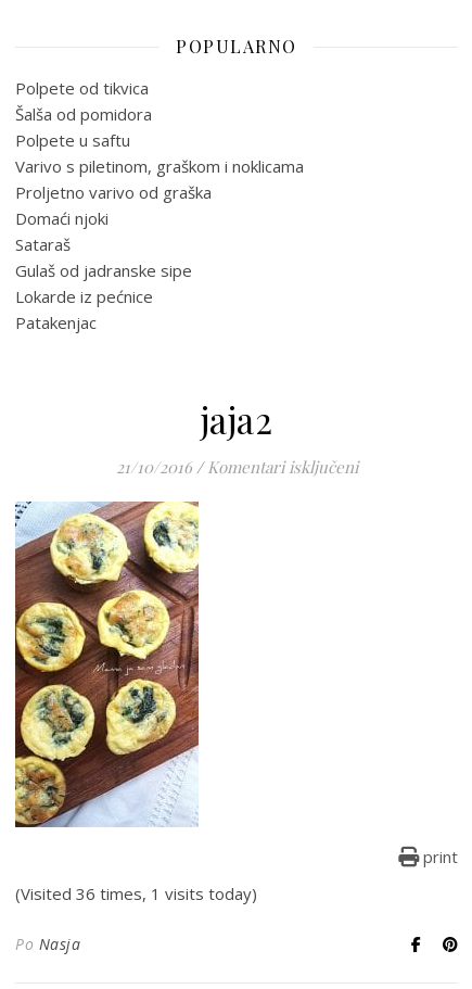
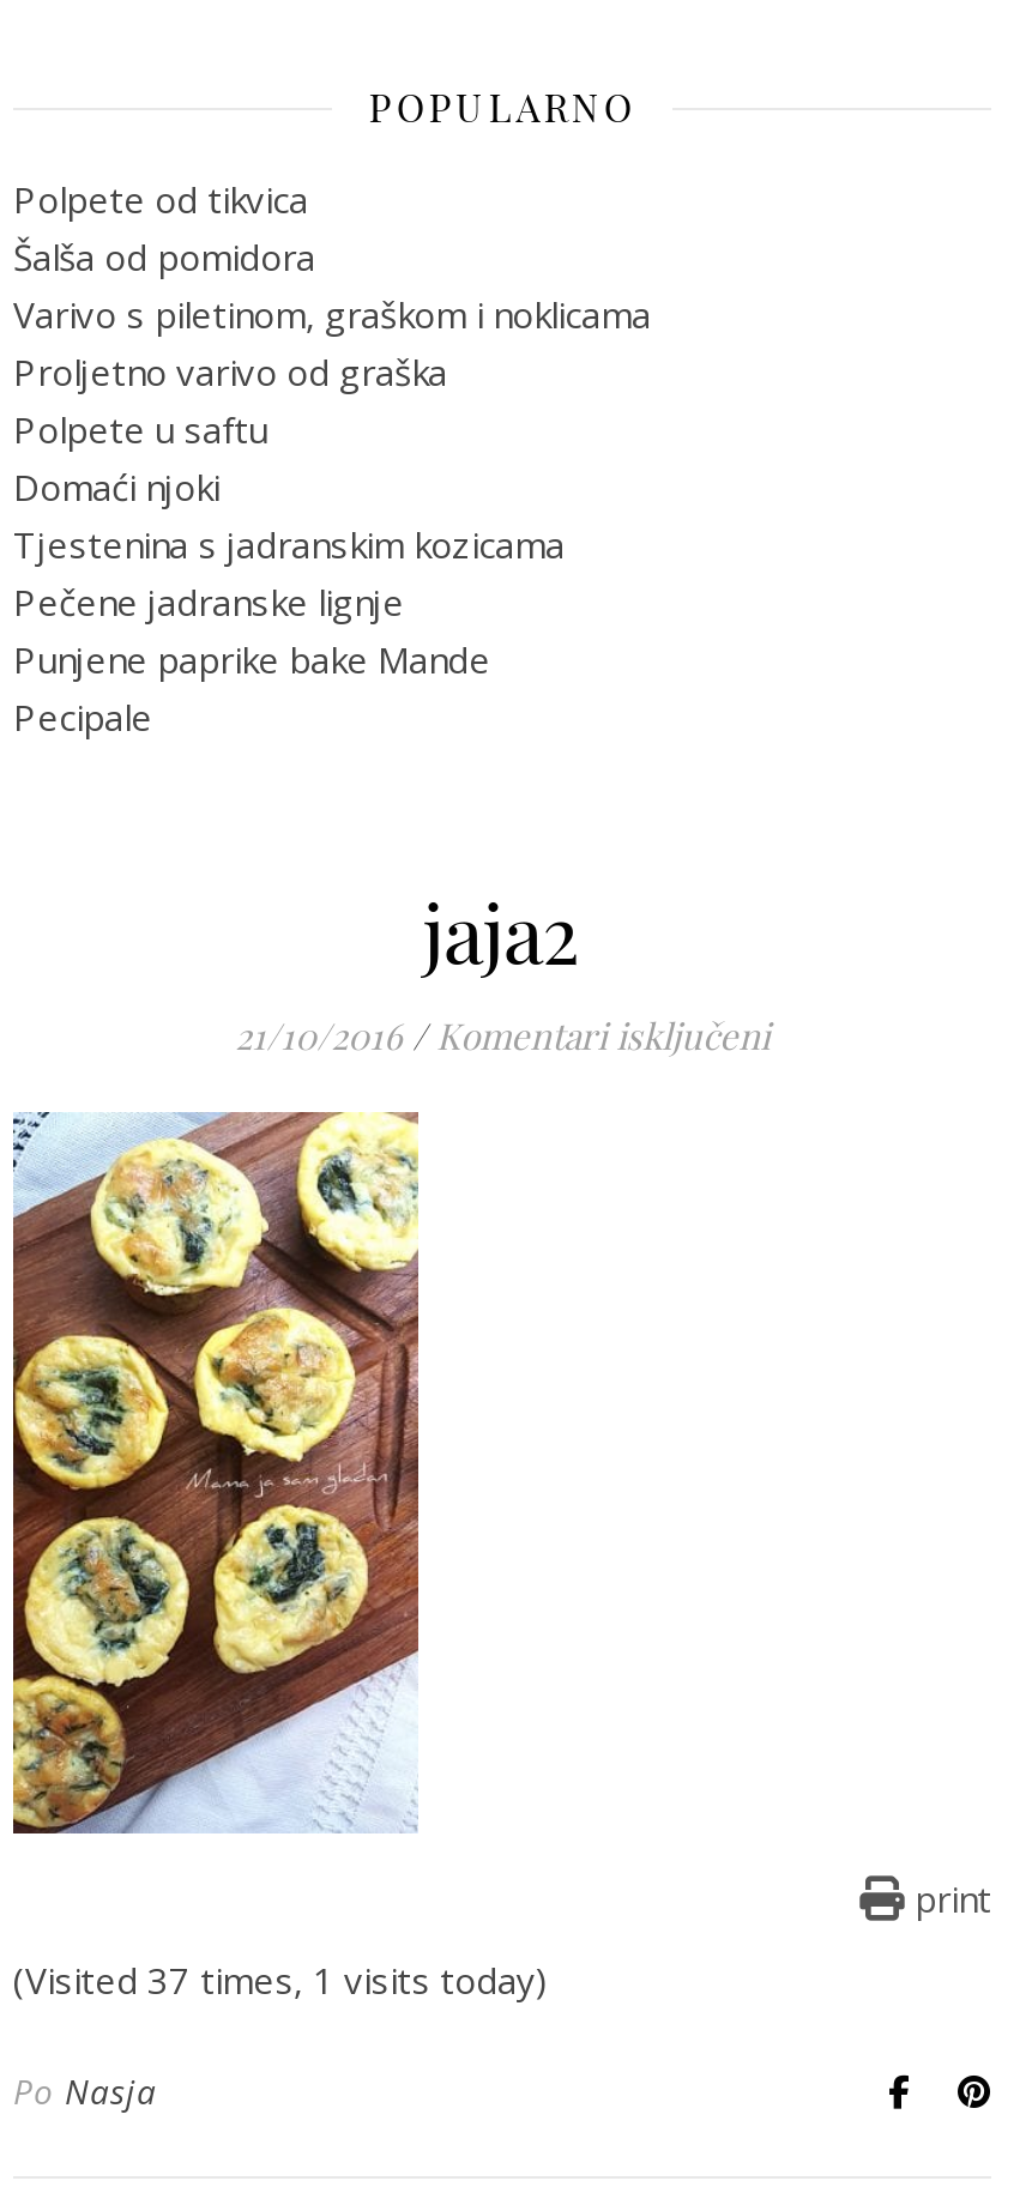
moved [15,129,130,151] -> [13,405,267,453]: Polpete u saftu
moved [15,155,304,203] -> [13,290,651,395]: Varivo s piletinom, graškom i noklicama | Proljetno varivo od graška
[15,233,192,333] Sataraš | Gulaš od jadranske sipe | Lokarde iz pećnice | Patakenjac -> [13,520,565,741] Tjestenina s jadranskim kozicama | Pečene jadranske lignje | Punjene paprike bake Mande | Pecipale
[15,883,257,904] (Visited 36 times, 1 visits today) -> [13,1955,548,2003] (Visited 37 times, 1 visits today)

